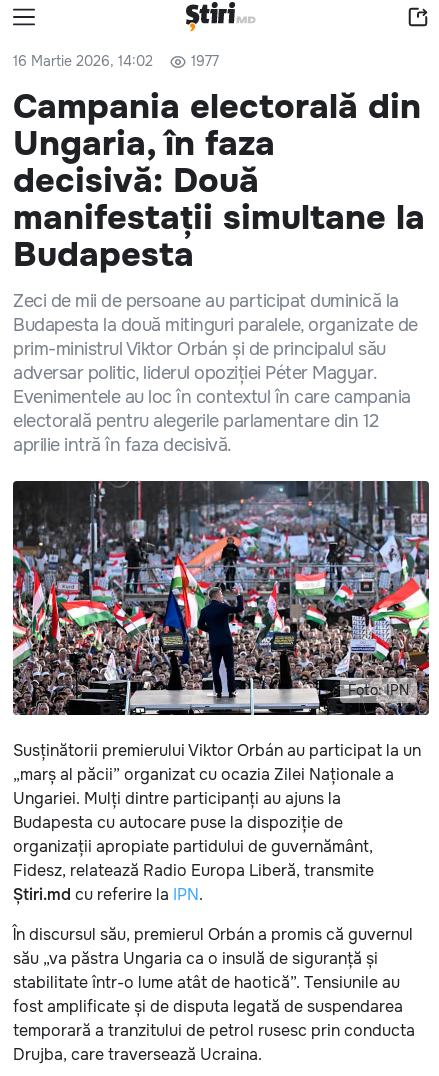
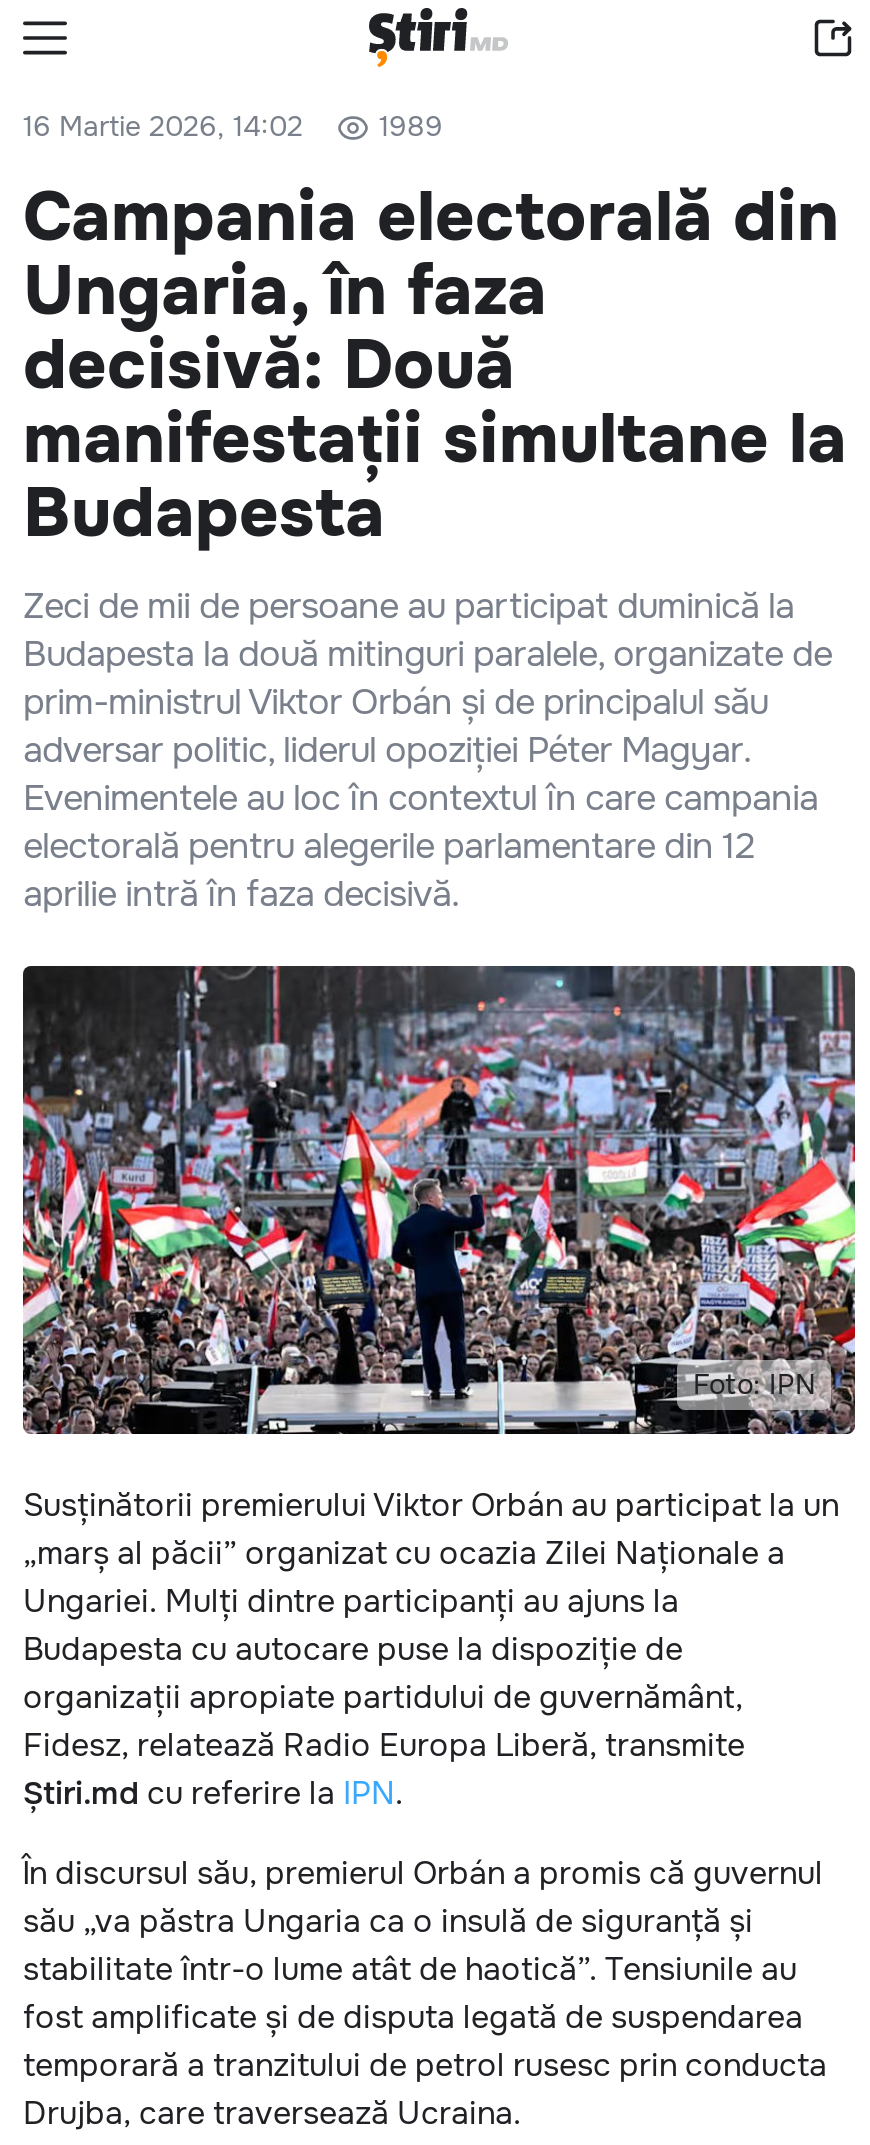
[191,52,219,70] 1977 -> [379,108,443,144] 1989

